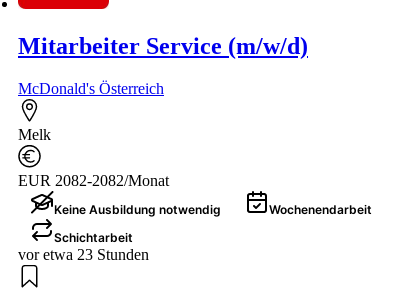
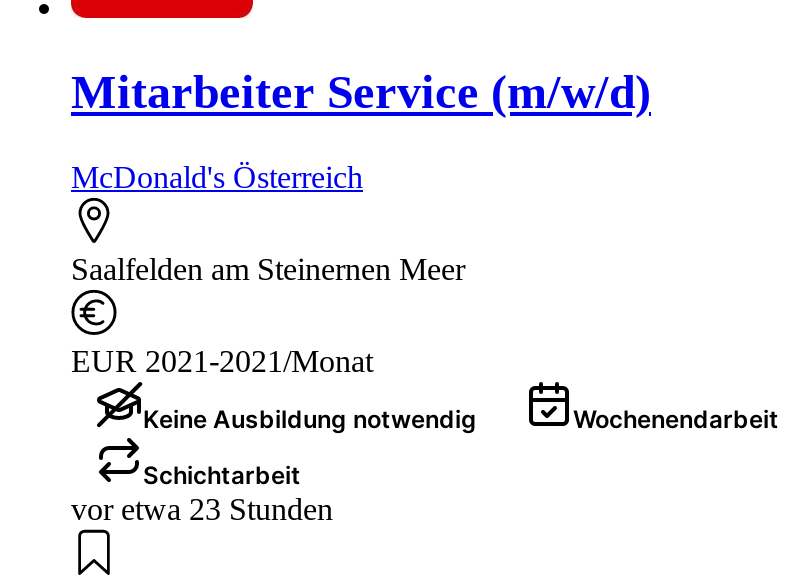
[18,126,51,143] Melk -> [71,251,465,285] Saalfelden am Steinernen Meer
[18,172,169,189] EUR 2082-2082/Monat -> [71,343,373,377] EUR 2021-2021/Monat

